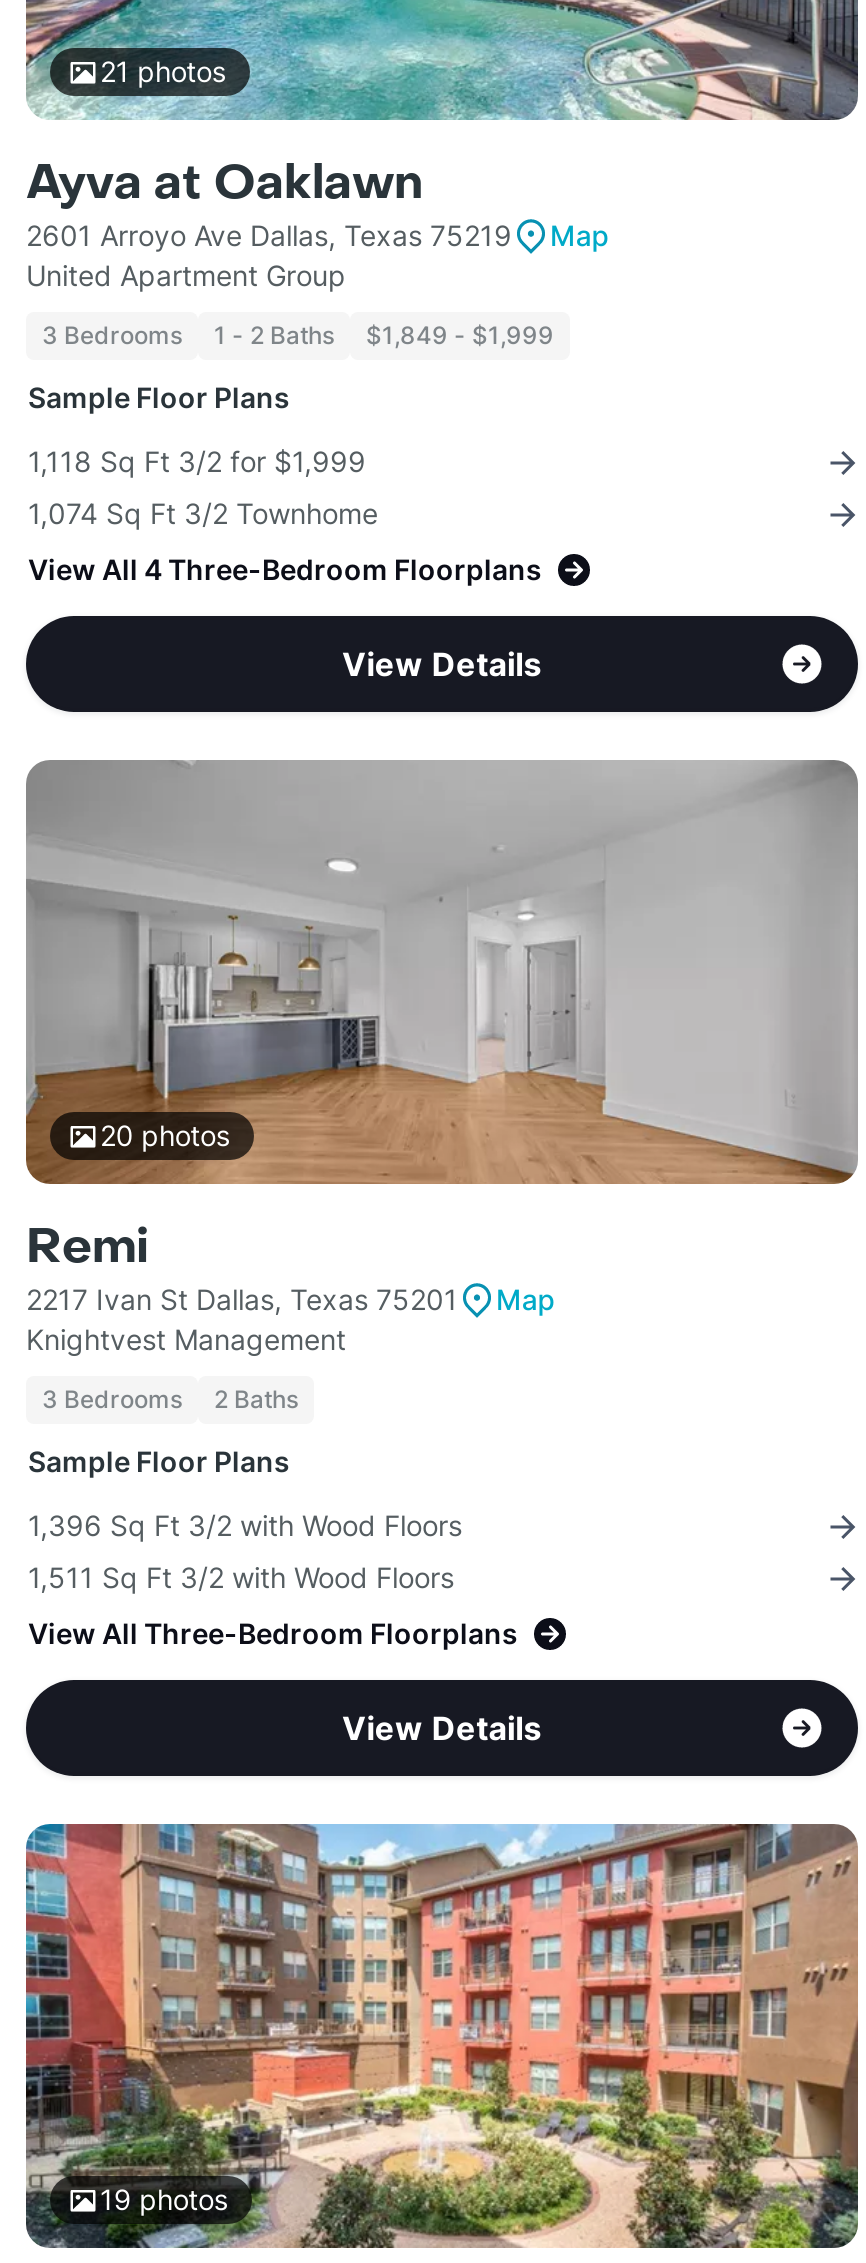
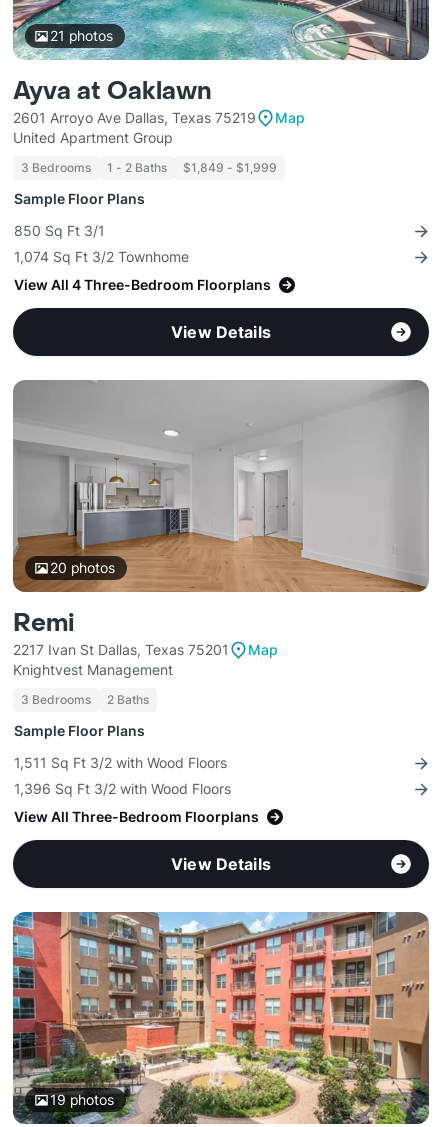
[28,444,366,478] 1,118 Sq Ft 3/2 for $1,999 -> [14,222,105,239] 850 Sq Ft 3/1
moved [28,1508,462,1542] -> [14,780,231,797]: 1,396 Sq Ft 3/2 with Wood Floors
moved [28,1560,454,1594] -> [14,754,227,771]: 1,511 Sq Ft 3/2 with Wood Floors

